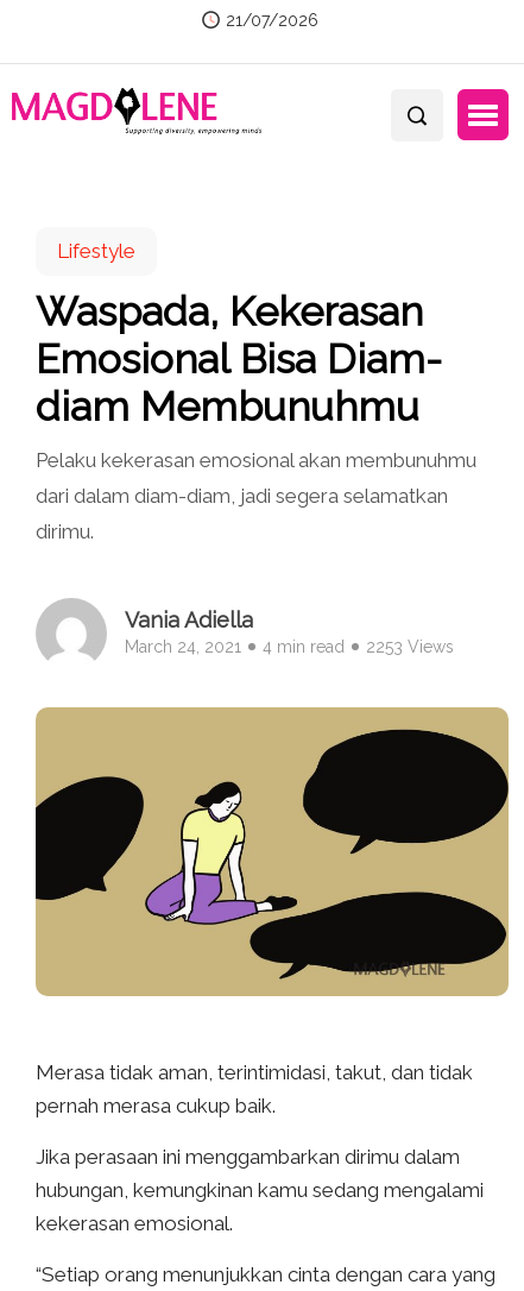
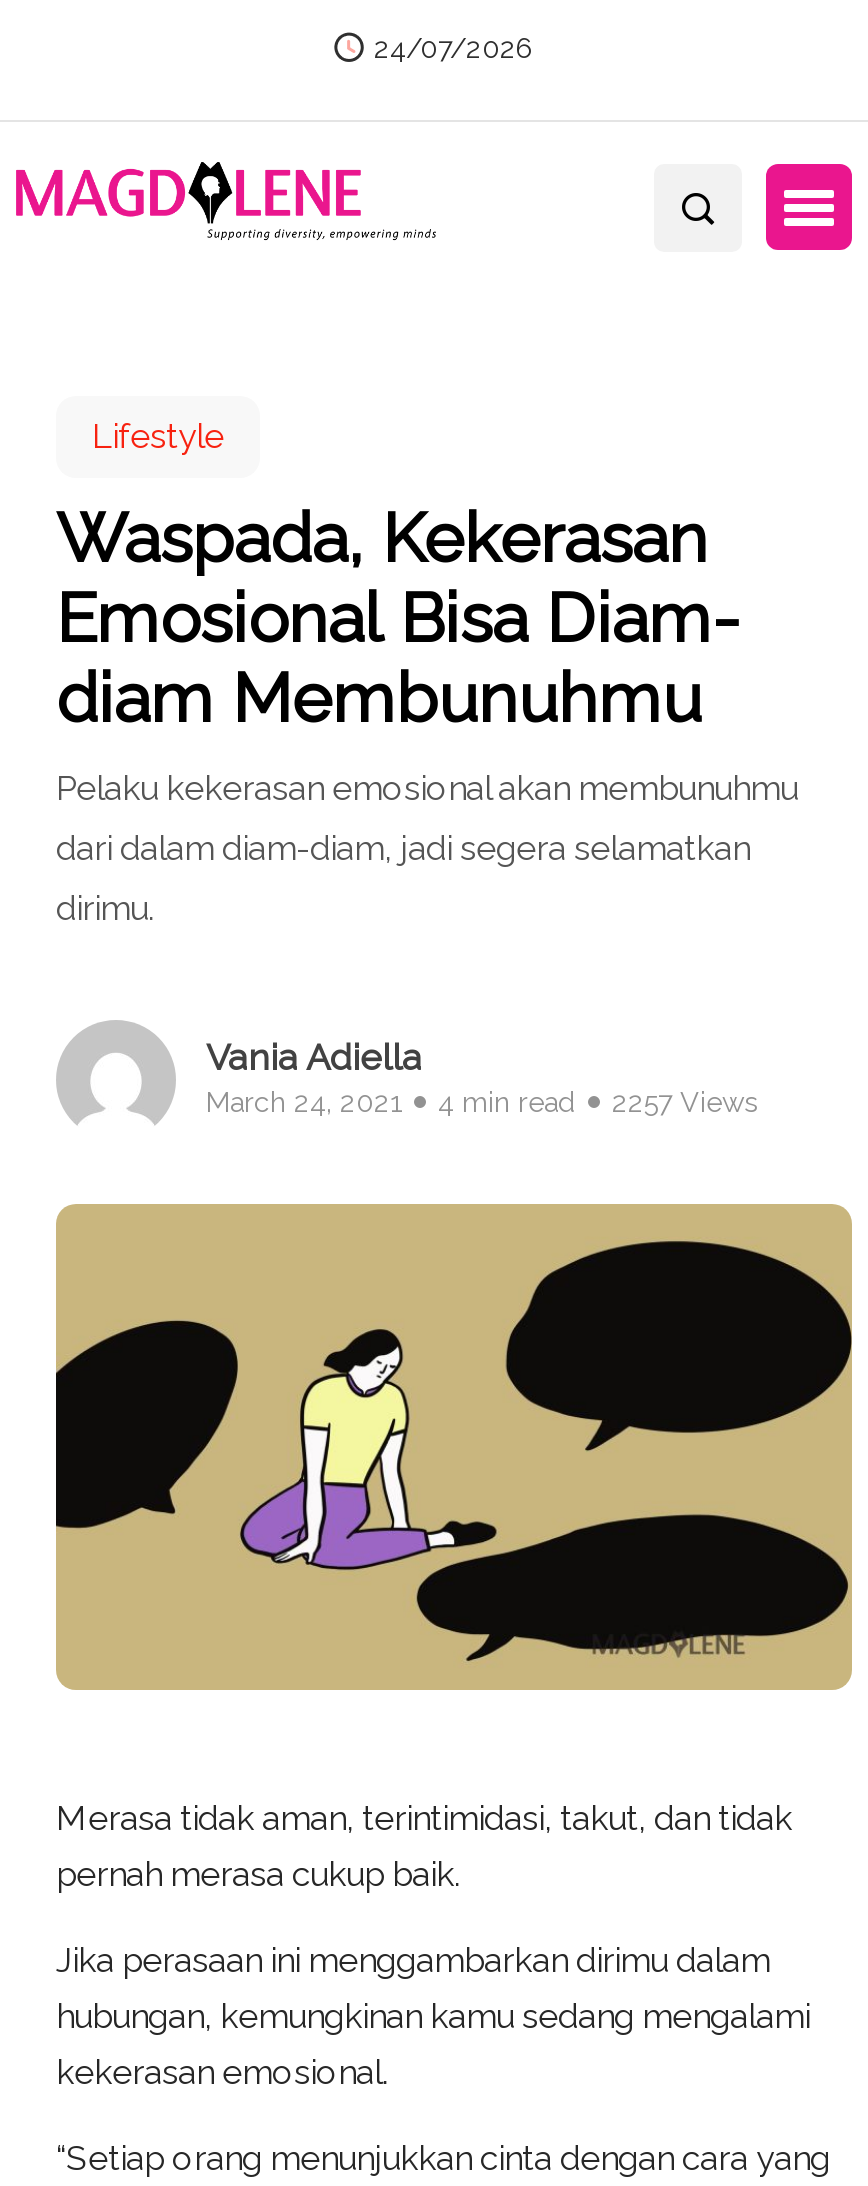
[226,11,318,30] 21/07/2026 -> [374,32,534,64] 24/07/2026
[125,637,454,656] March 24, 2021 4 min read 2253 Views -> [206,1085,758,1117] March 24, 2021 4 min read 2257 Views

